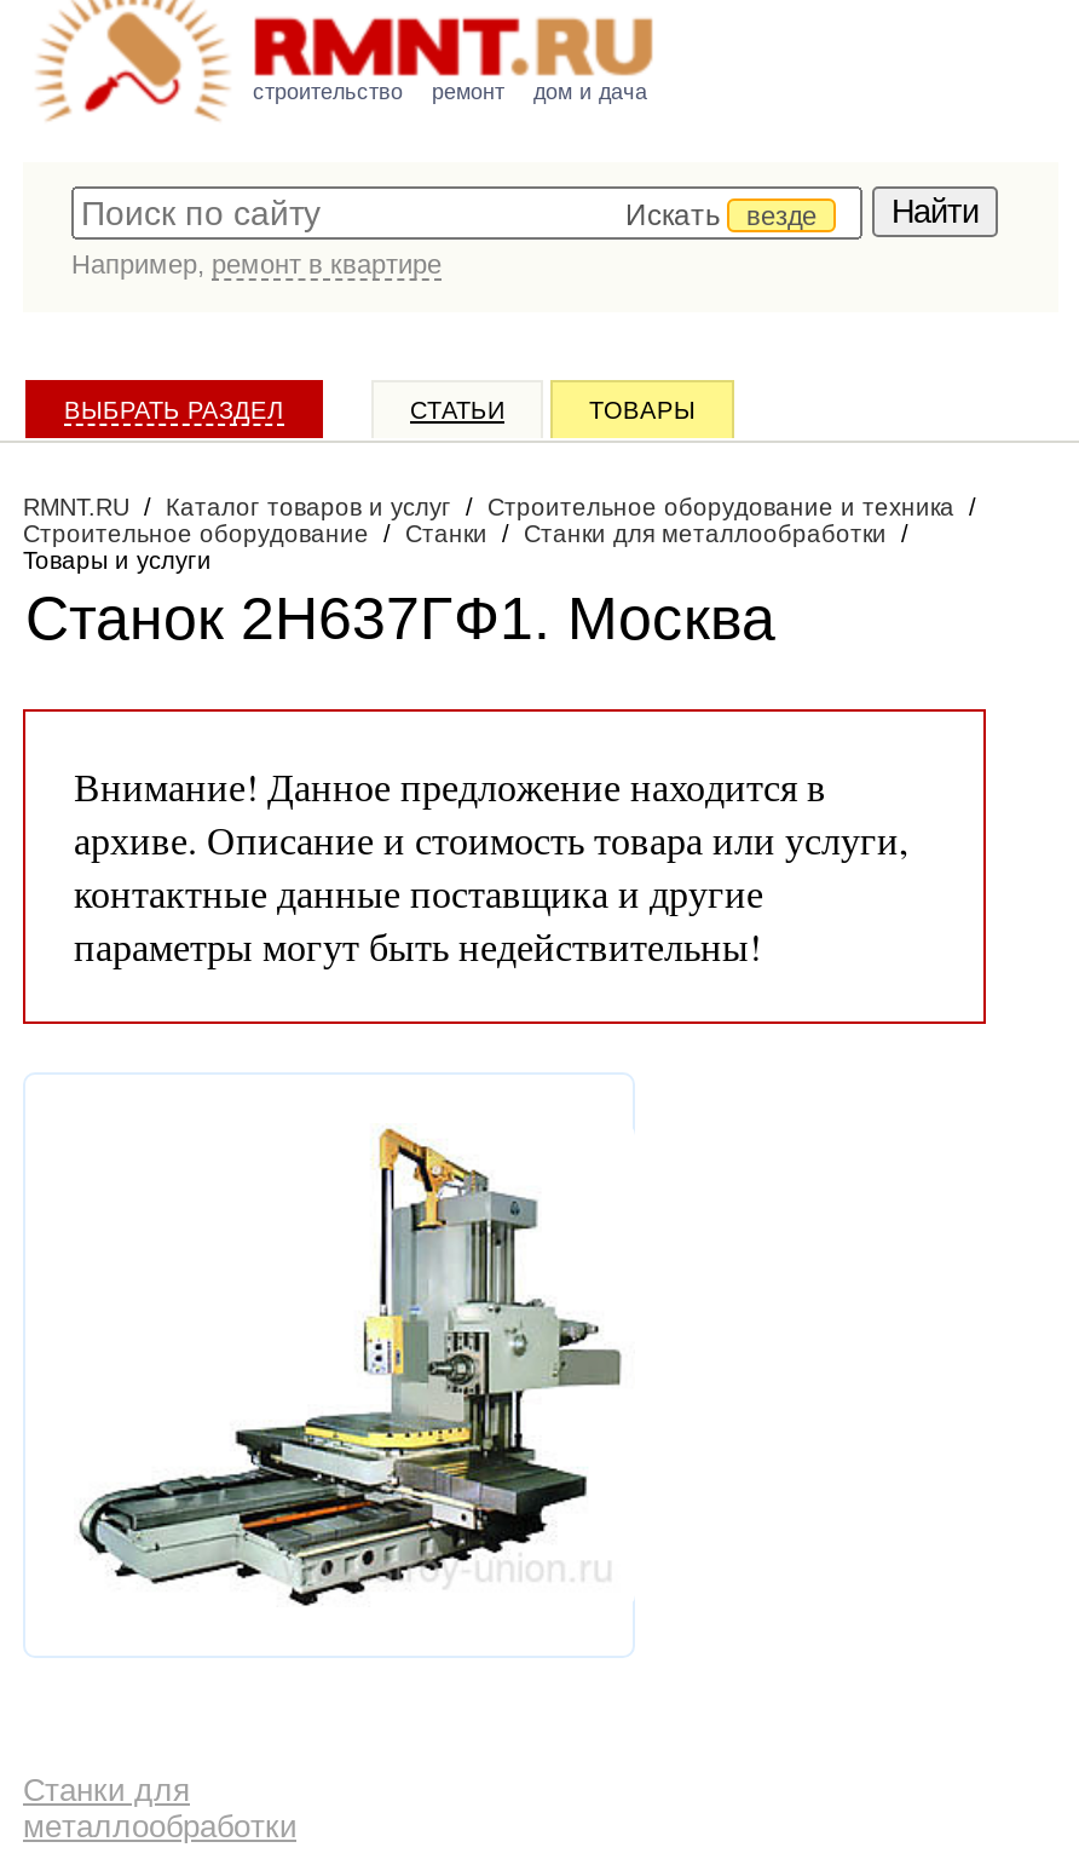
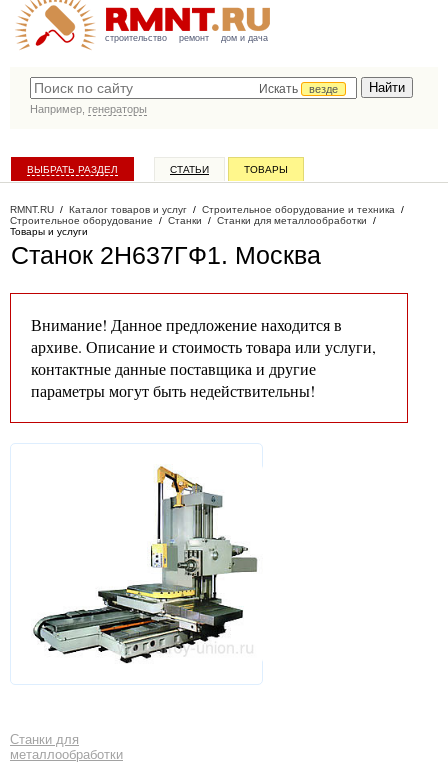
[71,249,442,278] Например, ремонт в квартире -> [30,103,147,115] Например, генераторы

